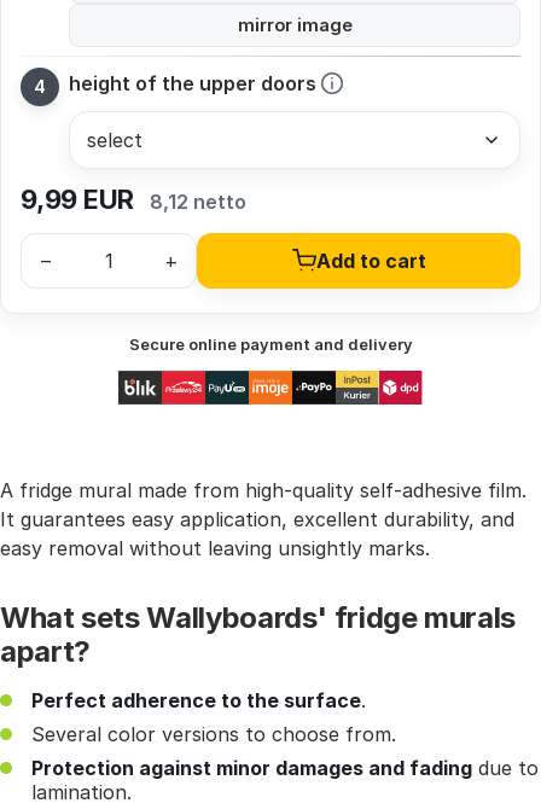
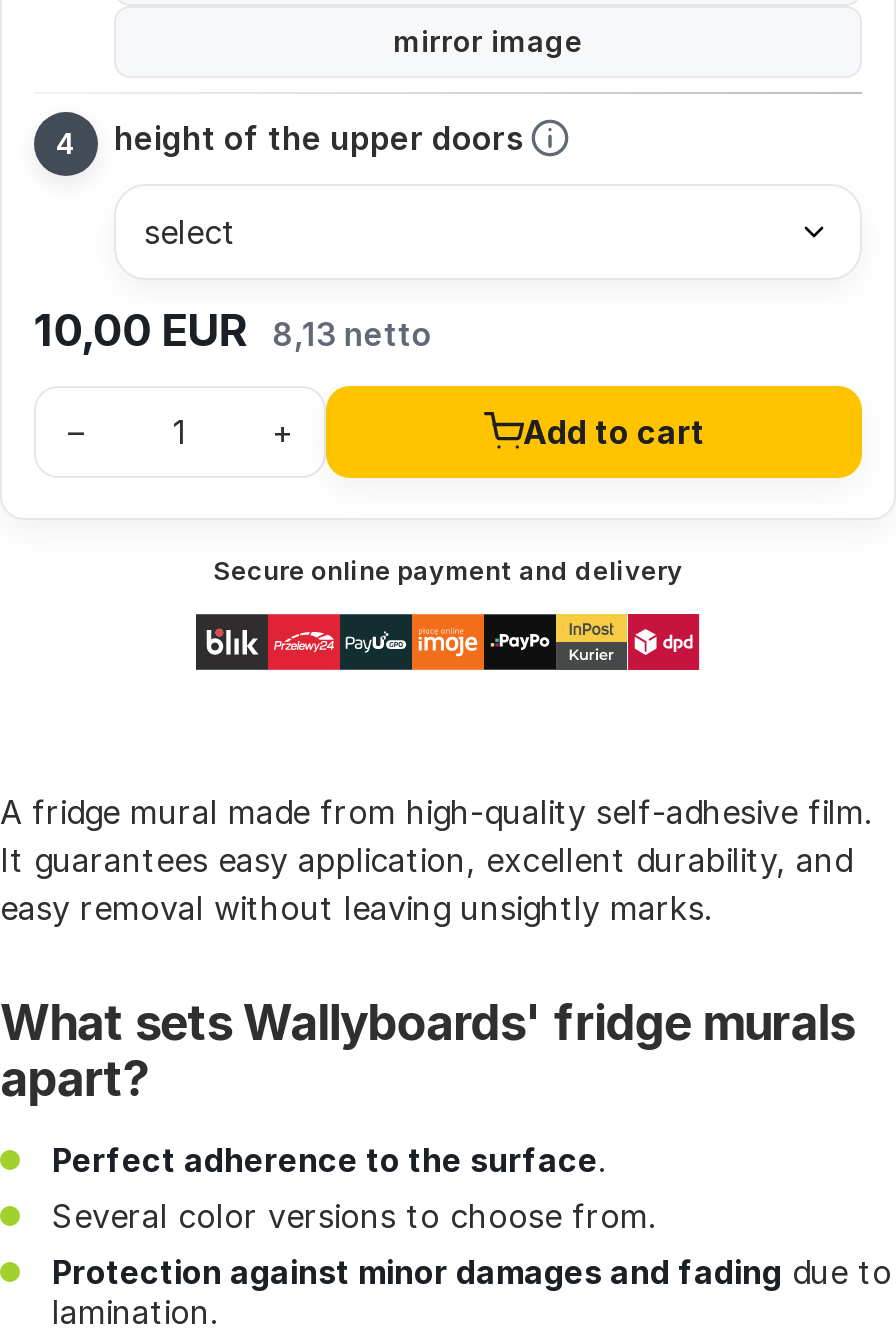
[21,184,246,215] 9,99 EUR 8,12 netto -> [34,304,432,356] 10,00 EUR 8,13 netto

